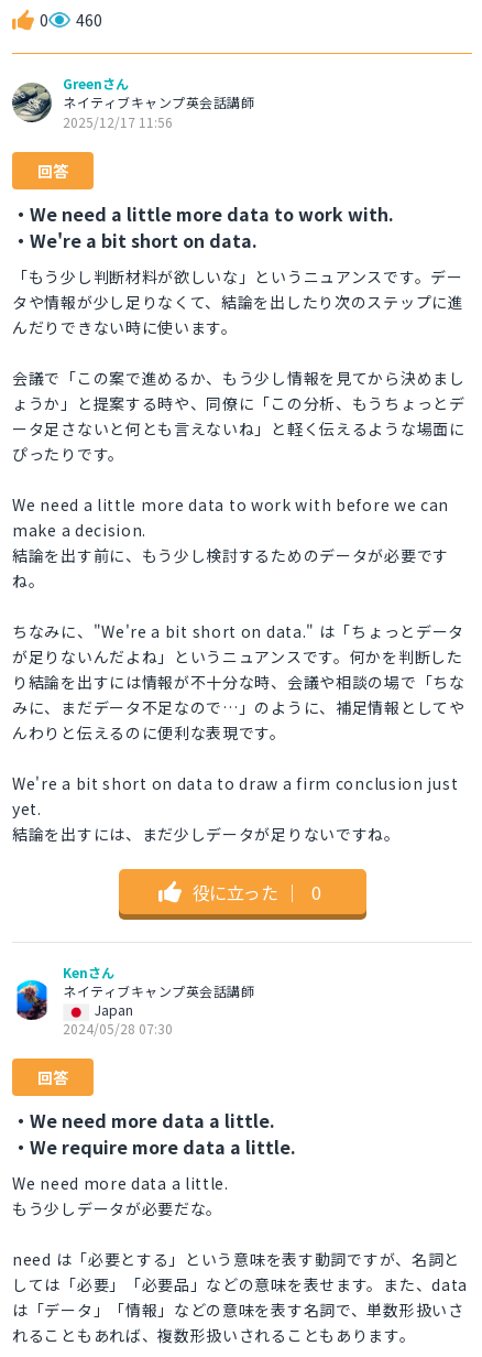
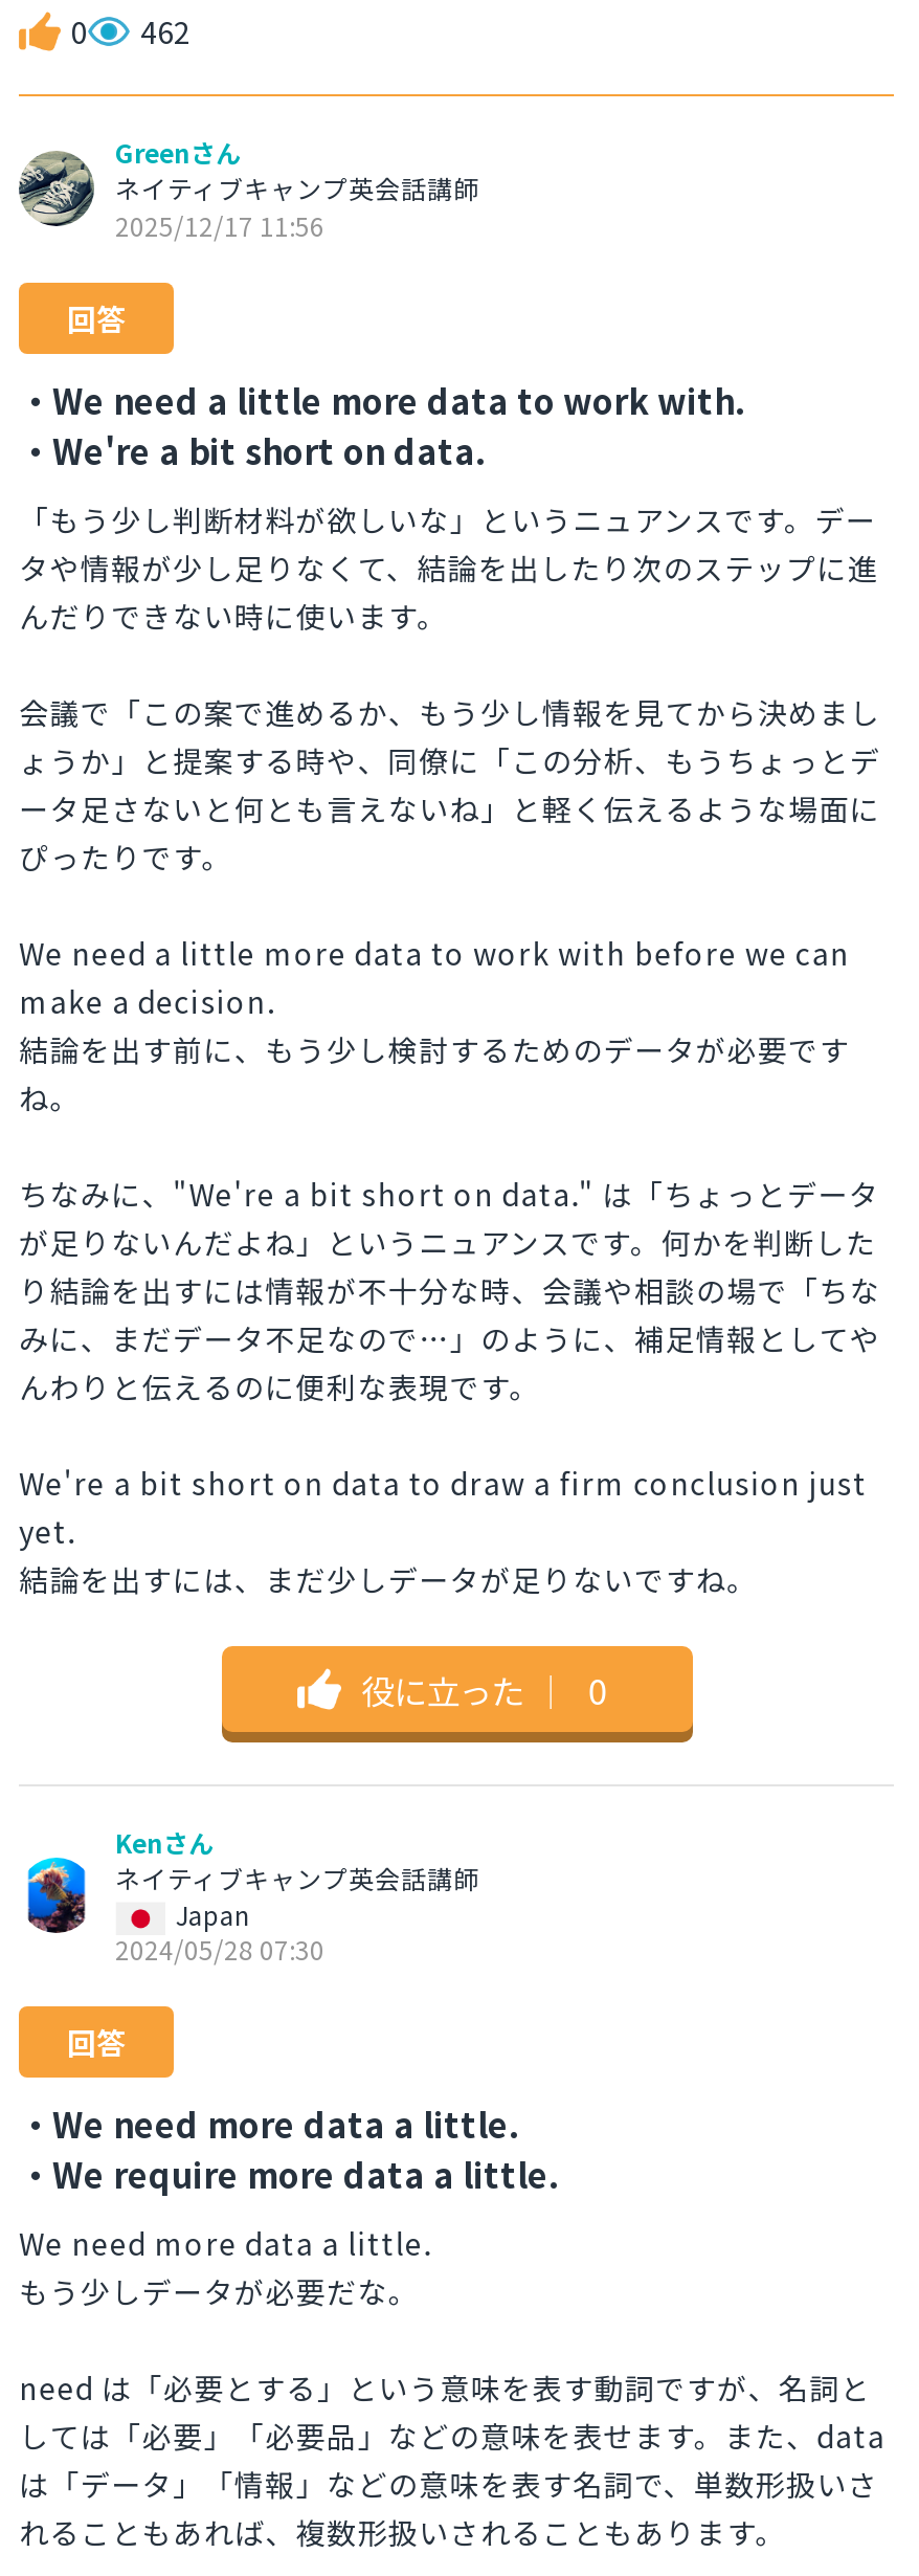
[40,9,102,31] 0 460 -> [71,12,190,53] 0 462

